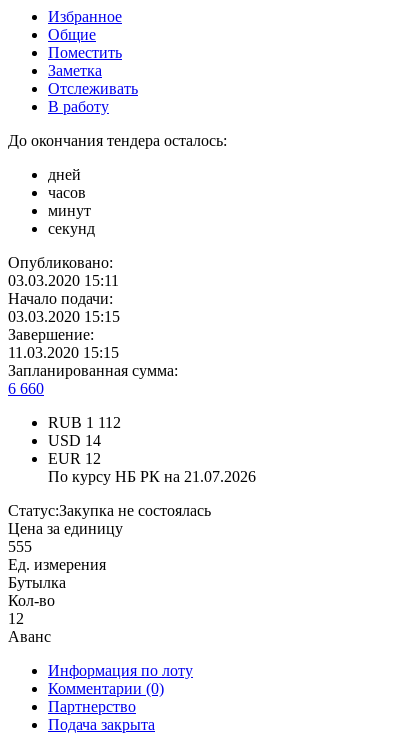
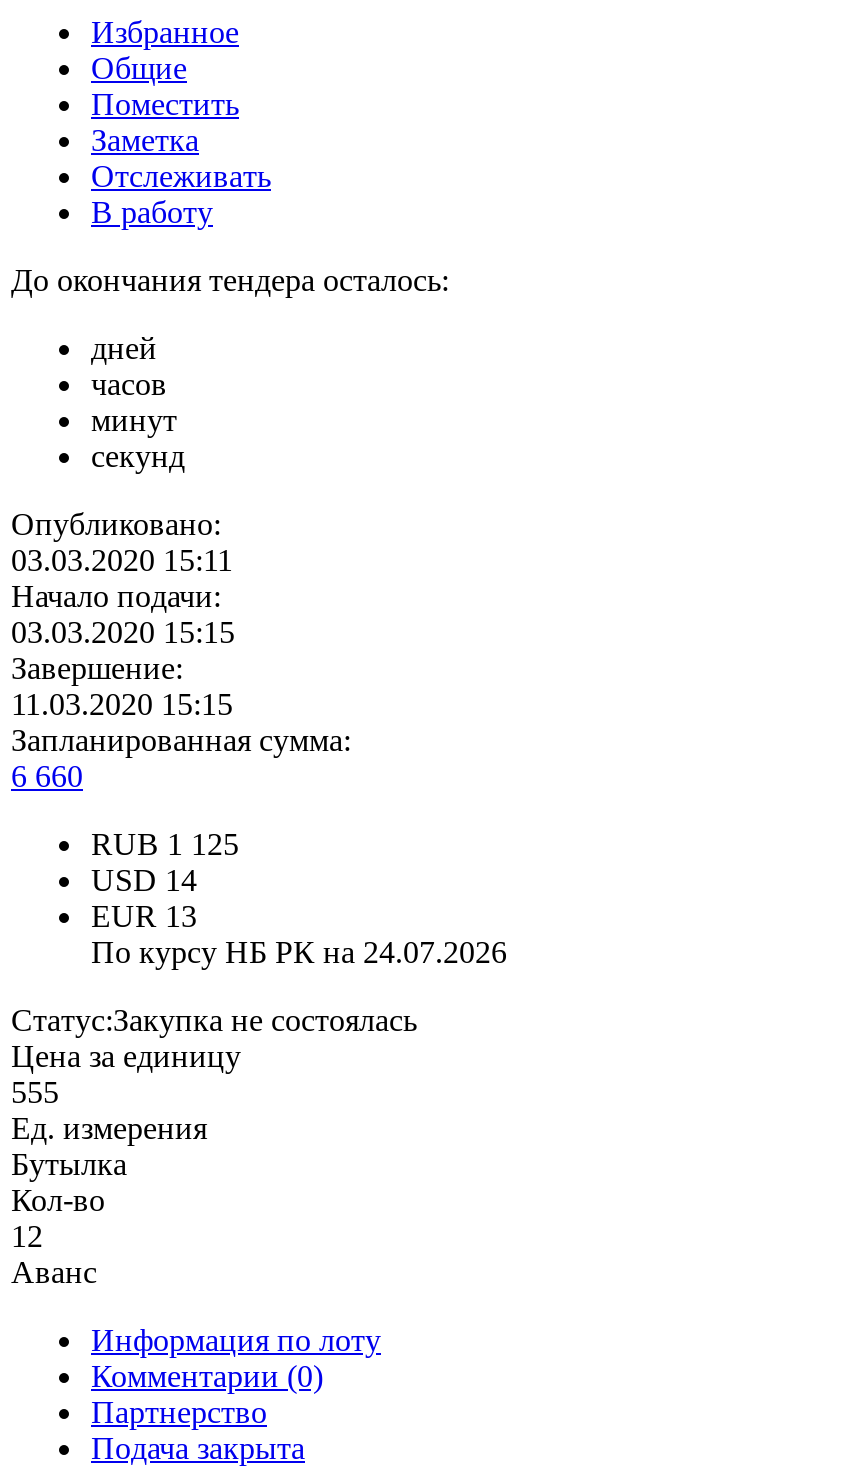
[48,414,121,431] RUB 1 112 -> [91,827,239,861] RUB 1 125
[48,450,101,467] EUR 12 -> [91,899,197,933] EUR 13
[48,468,256,485] По курсу НБ РК на 21.07.2026 -> [91,935,507,969] По курсу НБ РК на 24.07.2026

